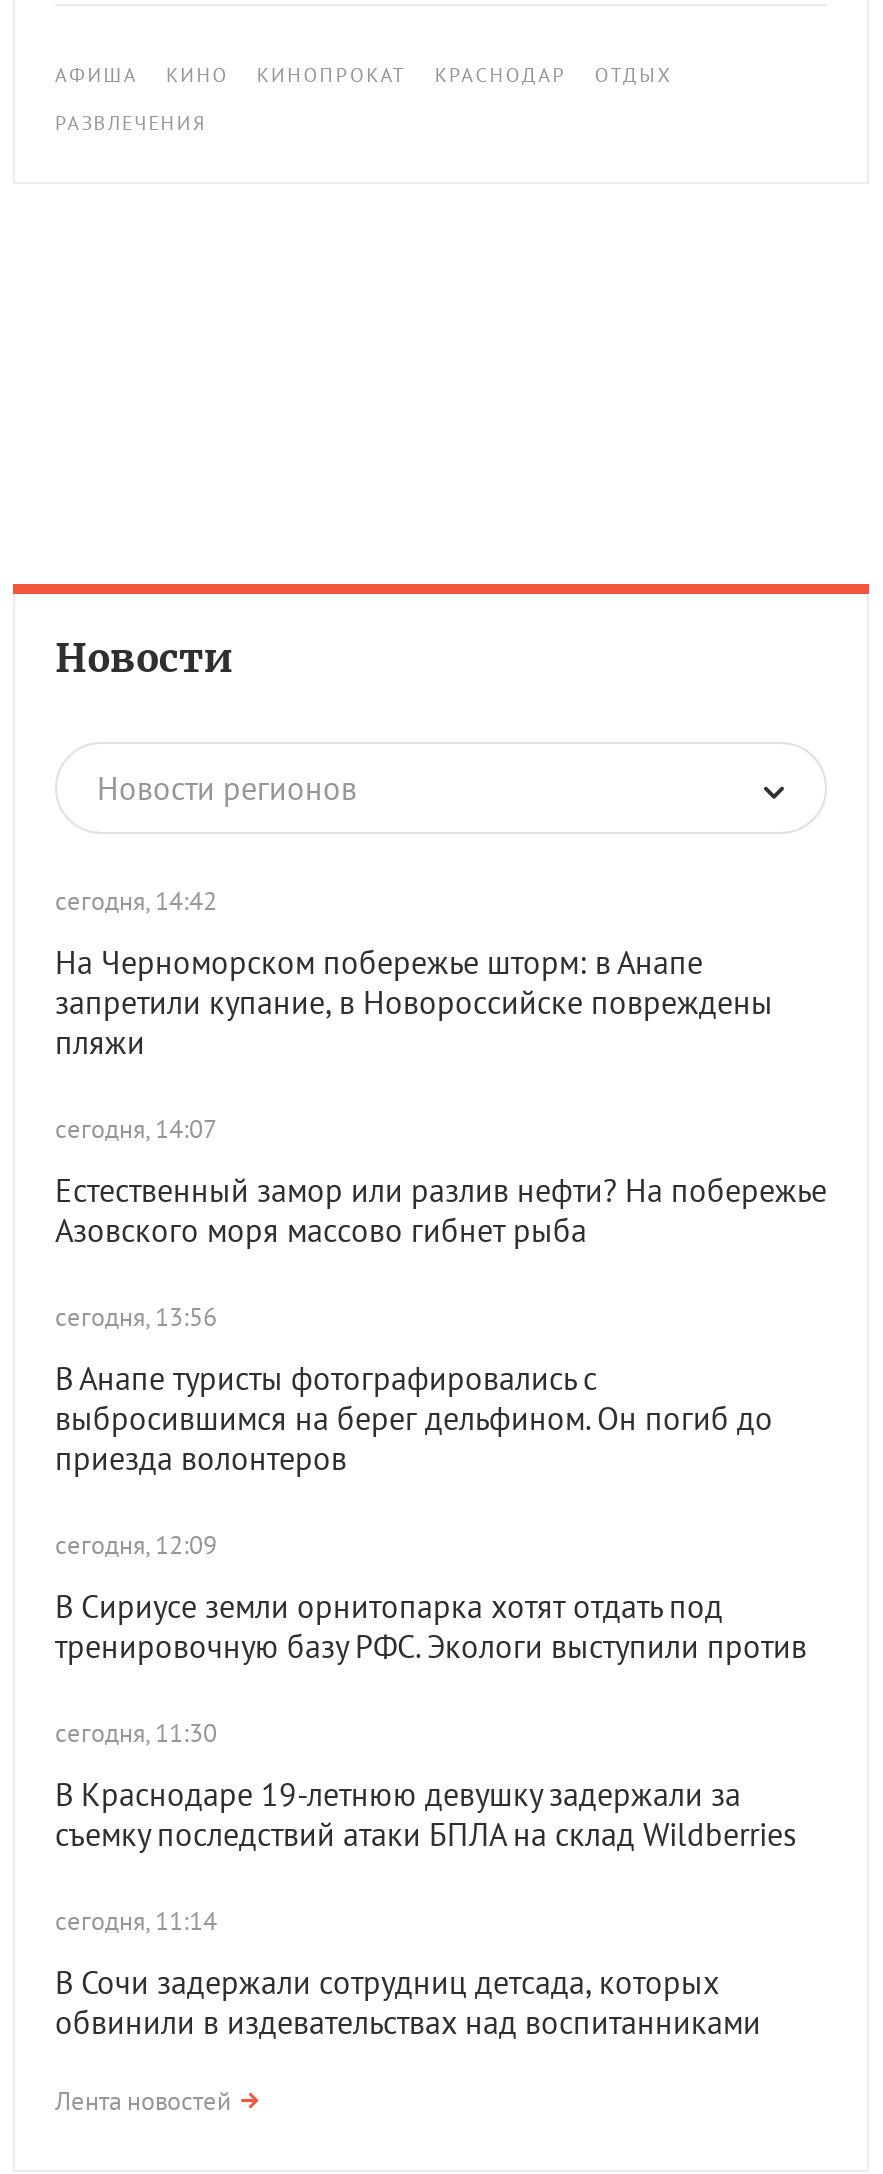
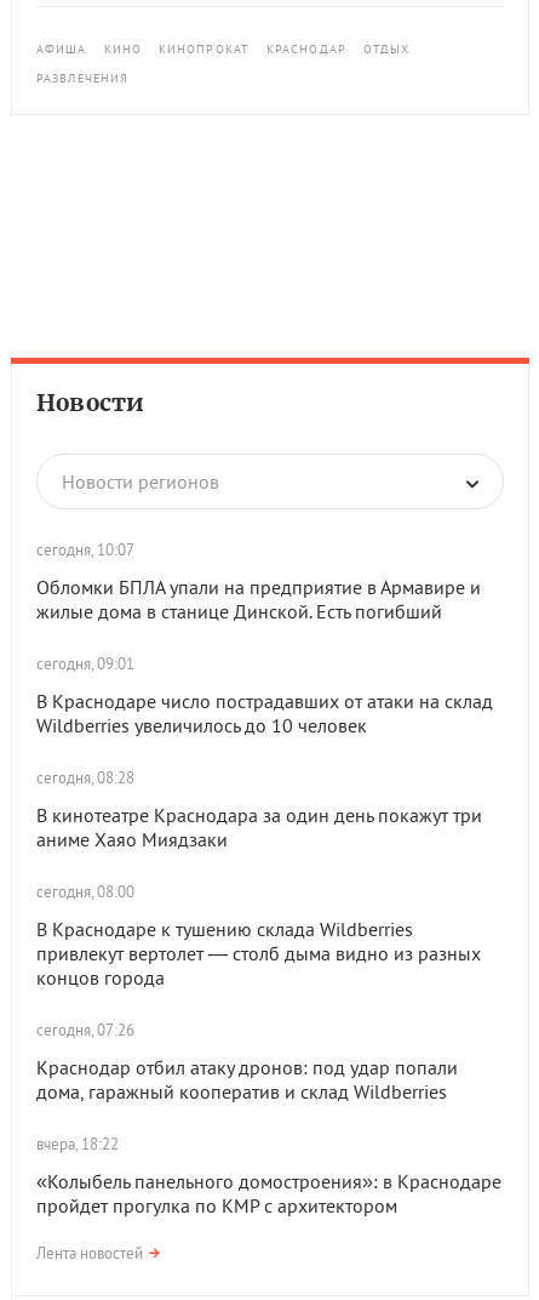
[55,884,217,918] сегодня, 14:42 -> [36,540,134,560] сегодня, 10:07
[55,942,773,1062] На Черноморском побережье шторм: в Анапе | запретили купание, в Новороссийске повреждены | пляжи -> [36,575,481,623] Обломки БПЛА упали на предприятие в Армавире и | жилые дома в станице Динской. Есть погибший
[55,1112,217,1146] сегодня, 14:07 -> [36,654,134,674] сегодня, 09:01
[55,1170,827,1250] Естественный замор или разлив нефти? На побережье | Азовского моря массово гибнет рыба -> [36,689,493,737] В Краснодаре число пострадавших от атаки на склад | Wildberries увеличилось до 10 человек
[55,1300,217,1334] сегодня, 13:56 -> [36,768,134,788] сегодня, 08:28
[55,1358,773,1478] В Анапе туристы фотографировались с | выбросившимся на берег дельфином. Он погиб до | приезда волонтеров -> [36,803,482,851] В кинотеатре Краснодара за один день покажут три | аниме Хаяо Миядзаки
[55,1528,217,1562] сегодня, 12:09 -> [36,882,134,902] сегодня, 08:00
[55,1586,807,1666] В Сириусе земли орнитопарка хотят отдать под | тренировочную базу РФС. Экологи выступили против -> [36,917,481,990] В Краснодаре к тушению склада Wildberries | привлекут вертолет — столб дыма видно из разных | концов города
[55,1716,217,1750] сегодня, 11:30 -> [36,1020,134,1040] сегодня, 07:26
[55,1774,797,1854] В Краснодаре 19-летнюю девушку задержали за | съемку последствий атаки БПЛА на склад Wildberries -> [36,1055,458,1104] Краснодар отбил атаку дронов: под удар попали | дома, гаражный кооператив и склад Wildberries
[55,1904,217,1938] сегодня, 11:14 -> [36,1134,119,1154] вчера, 18:22
[55,1962,761,2042] В Сочи задержали сотрудниц детсада, которых | обвинили в издевательствах над воспитанниками -> [36,1169,501,1218] «Колыбель панельного домостроения»: в Краснодаре | пройдет прогулка по КМР с архитектором

